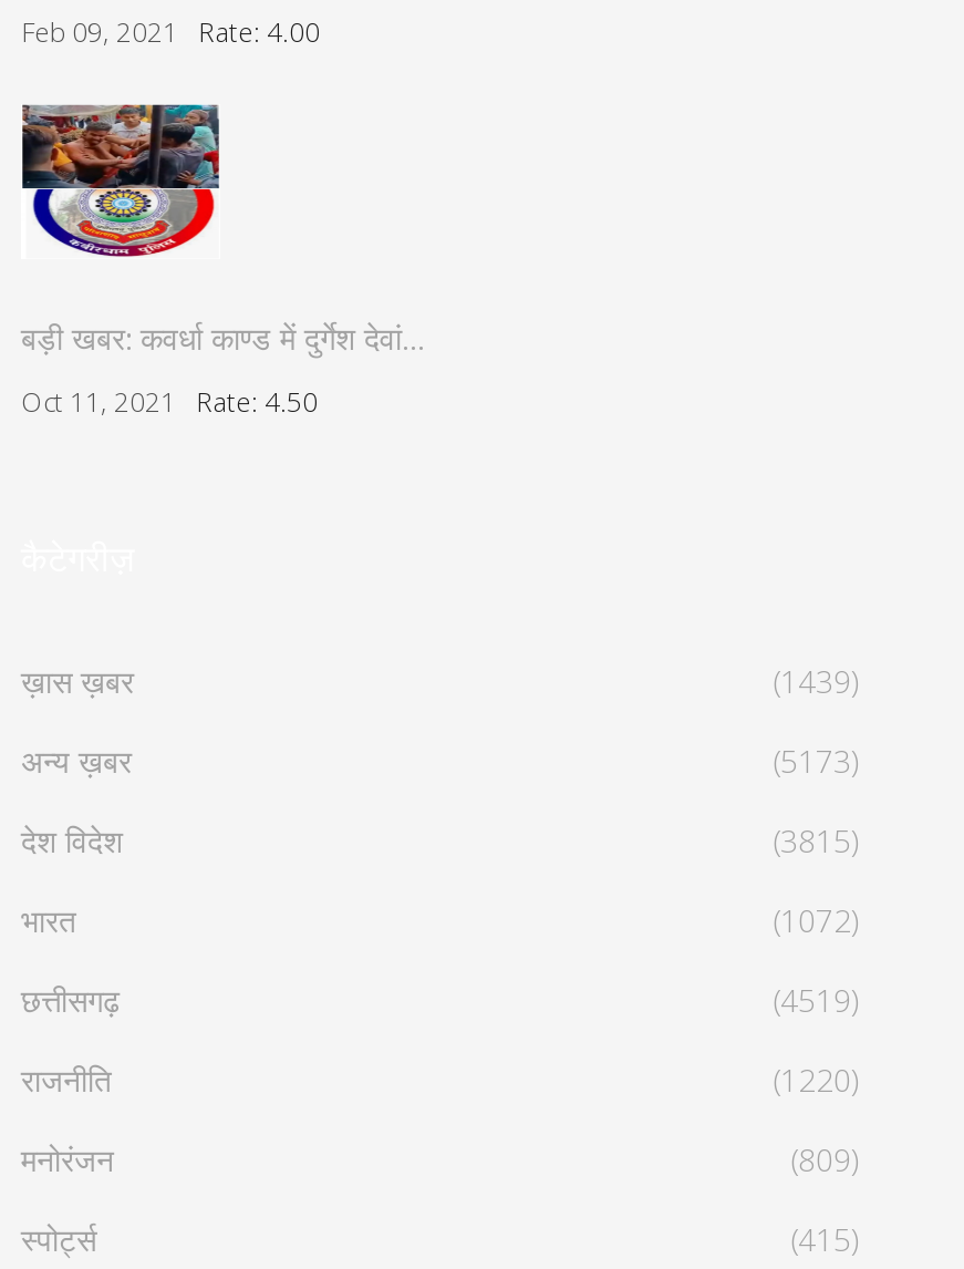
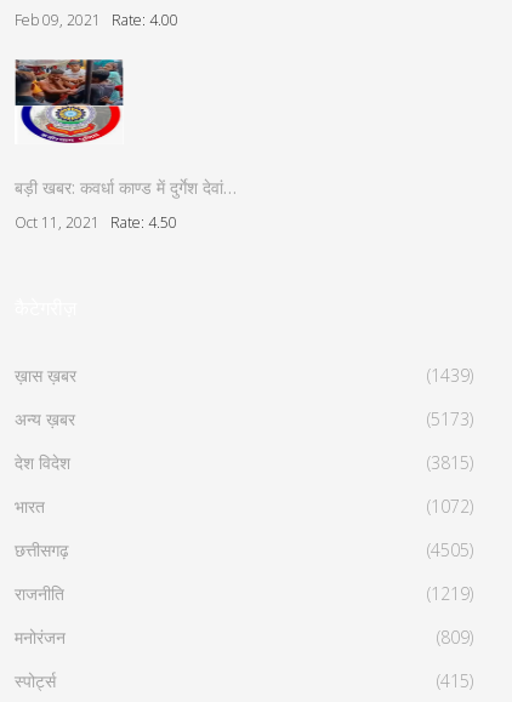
[774,978,858,1020] (4519) -> [427,538,473,561] (4505)
[774,1057,858,1100] (1220) -> [427,581,473,604] (1219)

